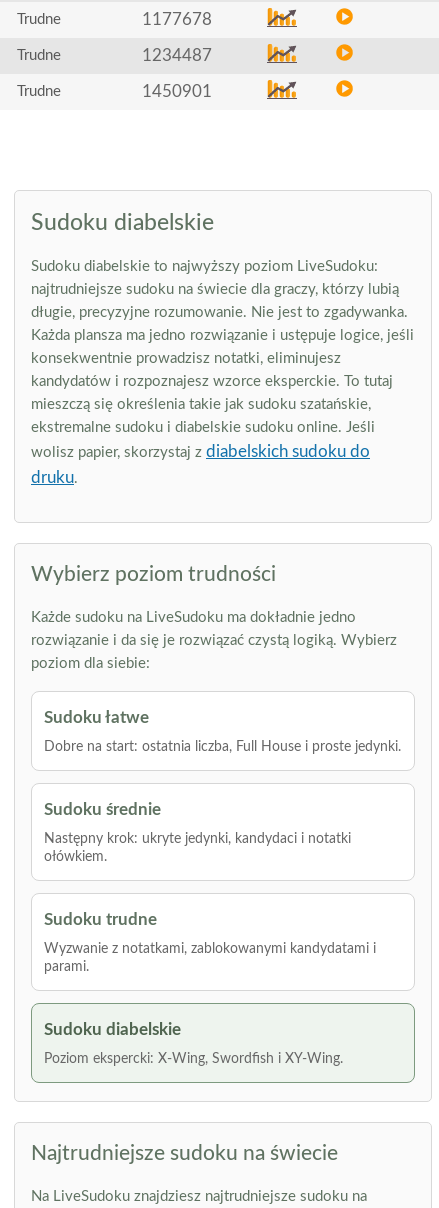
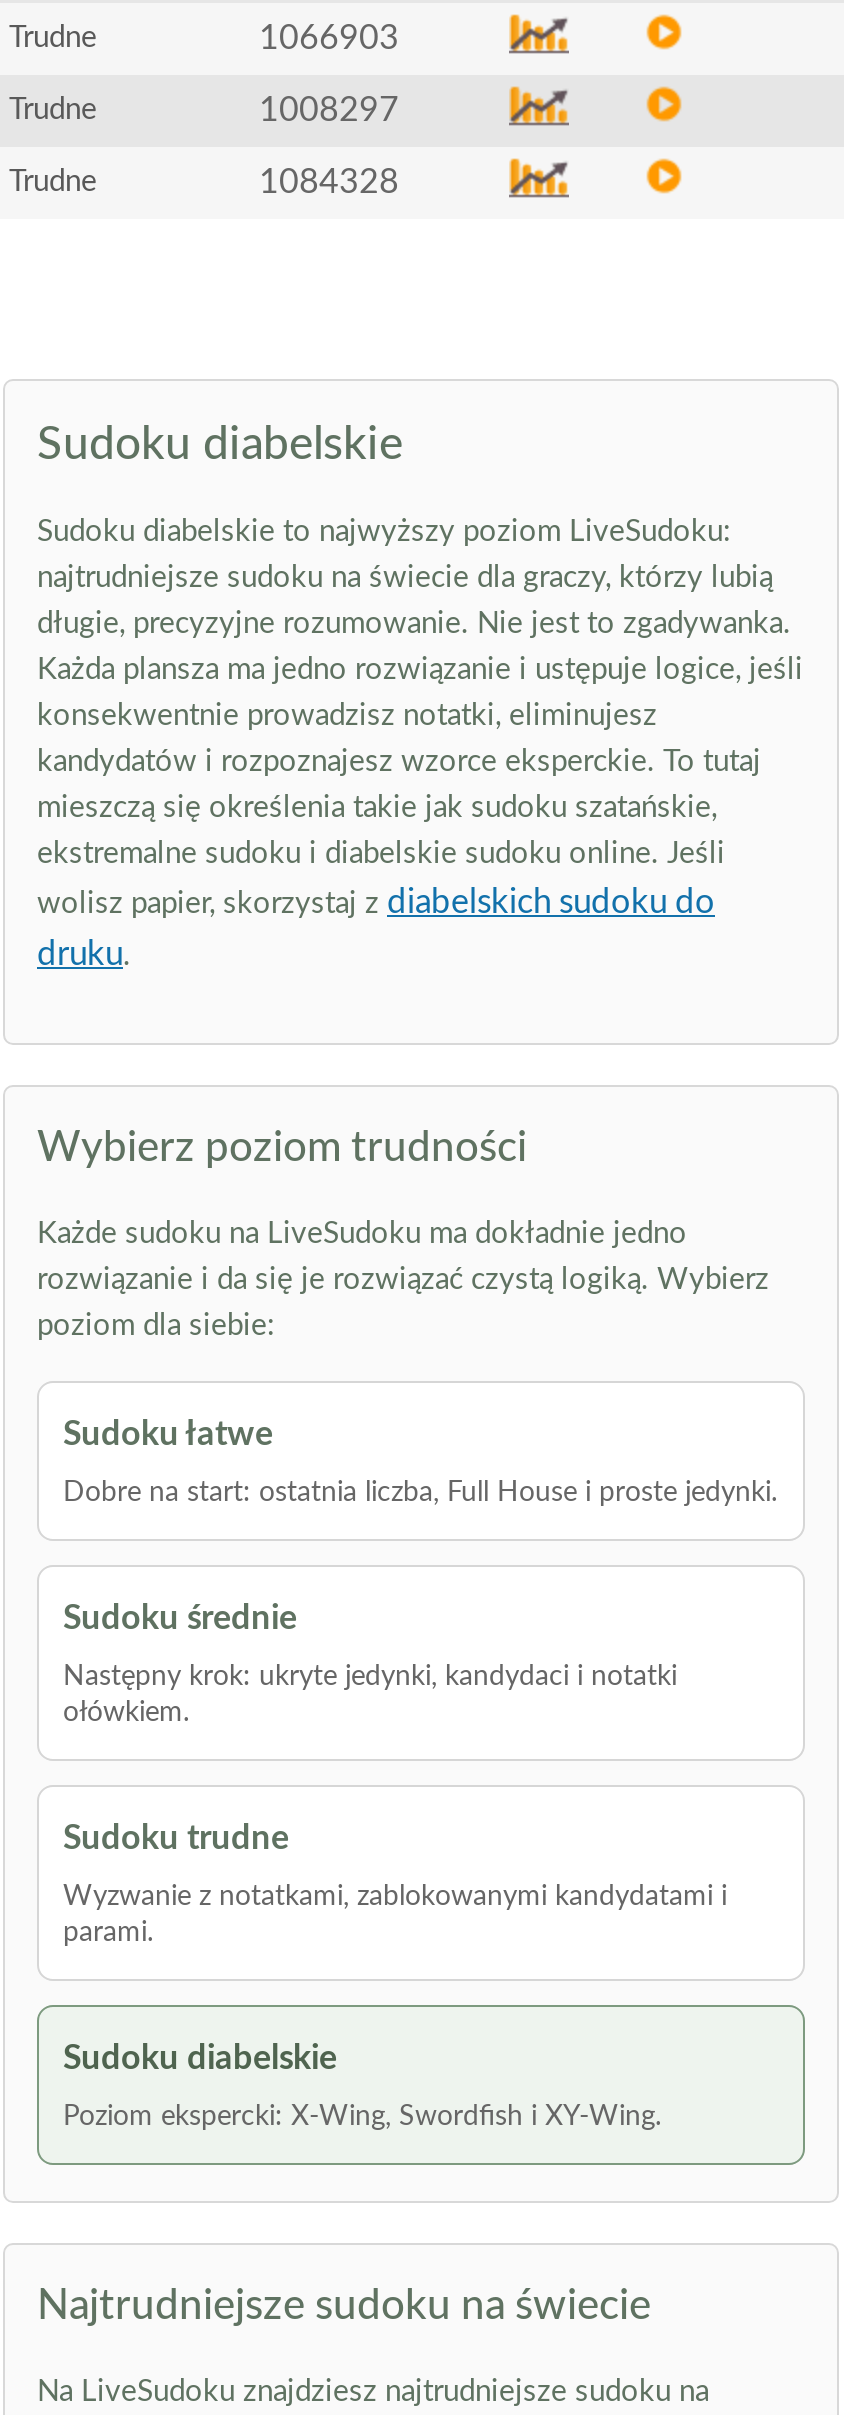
[142,11,212,28] 1177678 -> [259,21,399,55] 1066903
[142,47,212,64] 1234487 -> [259,93,399,127] 1008297
[142,83,212,100] 1450901 -> [259,165,399,199] 1084328

